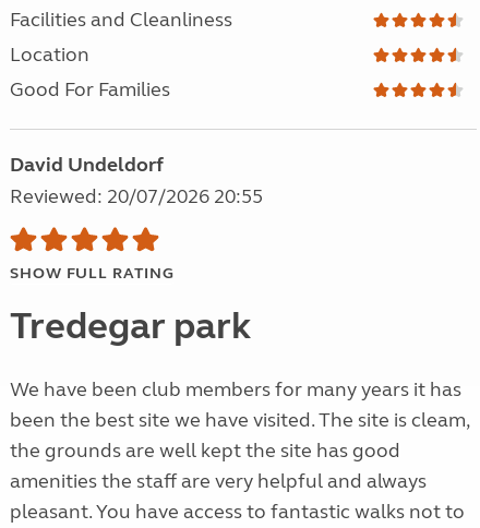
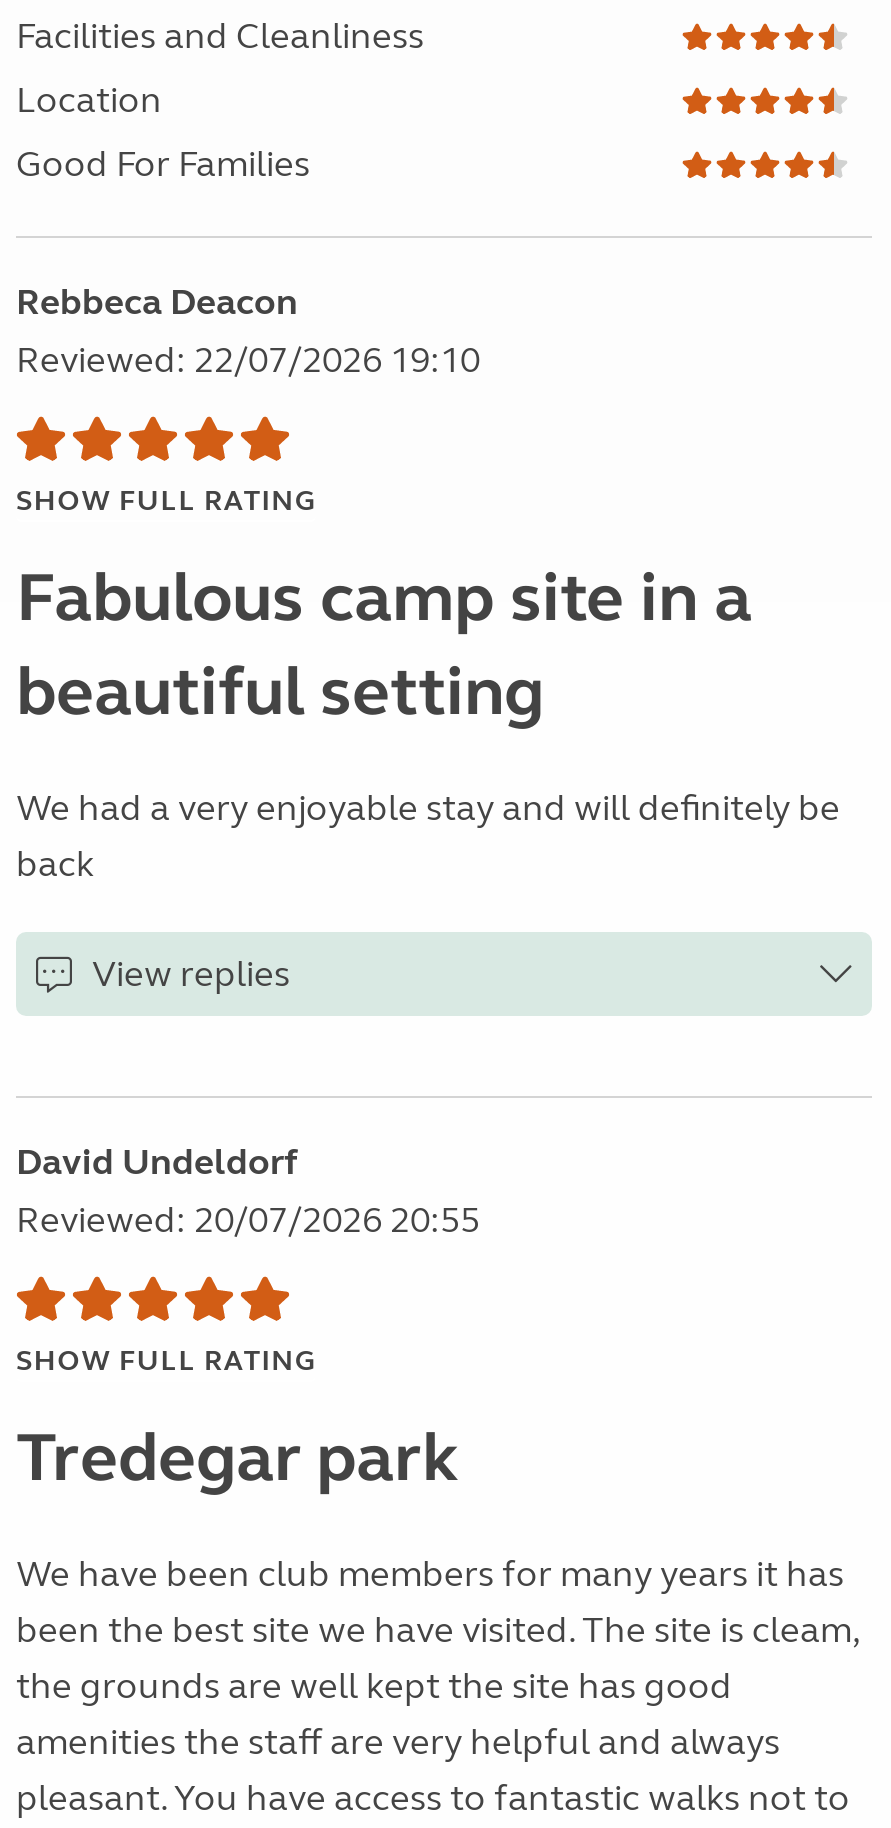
none -> [16,281,840,997] Rebbeca Deacon | Reviewed: 22/07/2026 19:10 | SHOW FULL RATING | Fabulous camp site in a | beautiful setting | We had a very enjoyable stay and will definitely be | back | View replies

